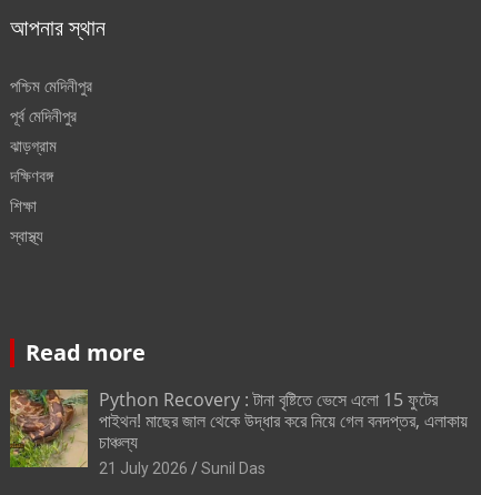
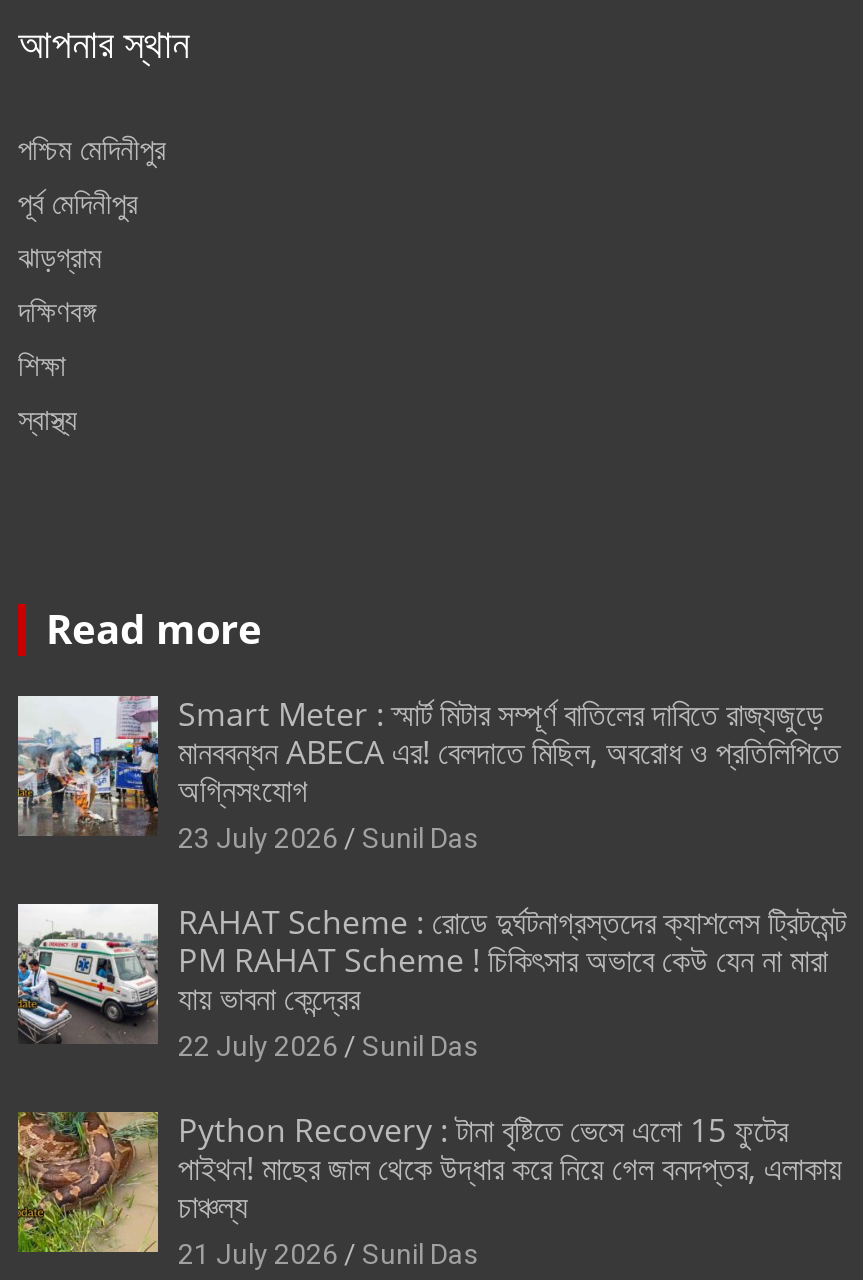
none -> [16,693,846,1063] [image] | Smart Meter : স্মার্ট মিটার সম্পূর্ণ বাতিলের দাবিতে রাজ্যজুড়ে | মানববন্ধন ABECA এর! বেলদাতে মিছিল, অবরোধ ও প্রতিলিপিতে | অগ্নিসংযোগ | 23 July 2026 | Sunil Das | RAHAT Scheme : রোডে দুর্ঘটনাগ্রস্তদের ক্যাশলেস ট্রিটমেন্ট | PM RAHAT Scheme ! চিকিৎসার অভাবে কেউ যেন না মারা | যায় ভাবনা কেন্দ্রের | 22 July 2026 | Sunil Das
none -> [16,902,150,1044] [image]

